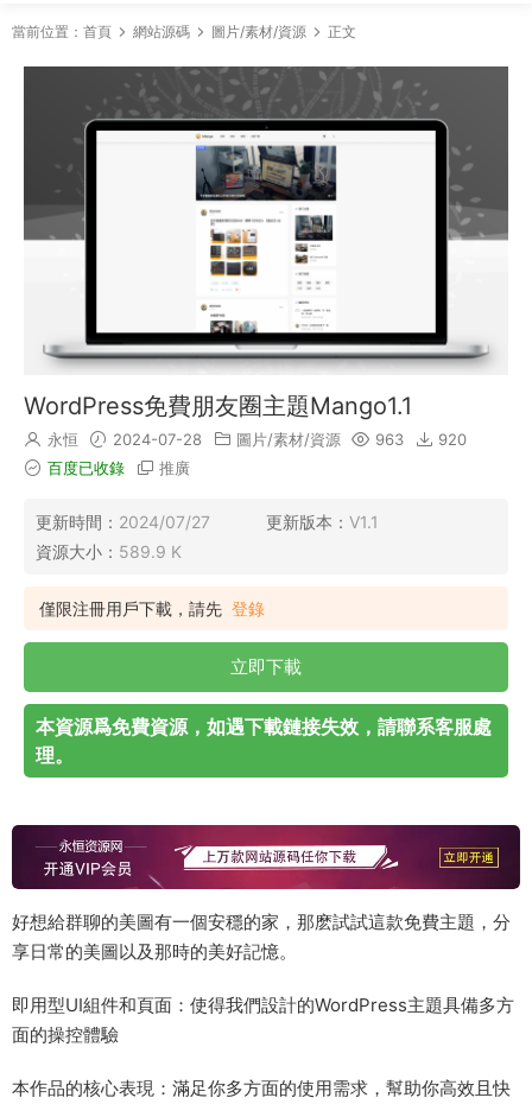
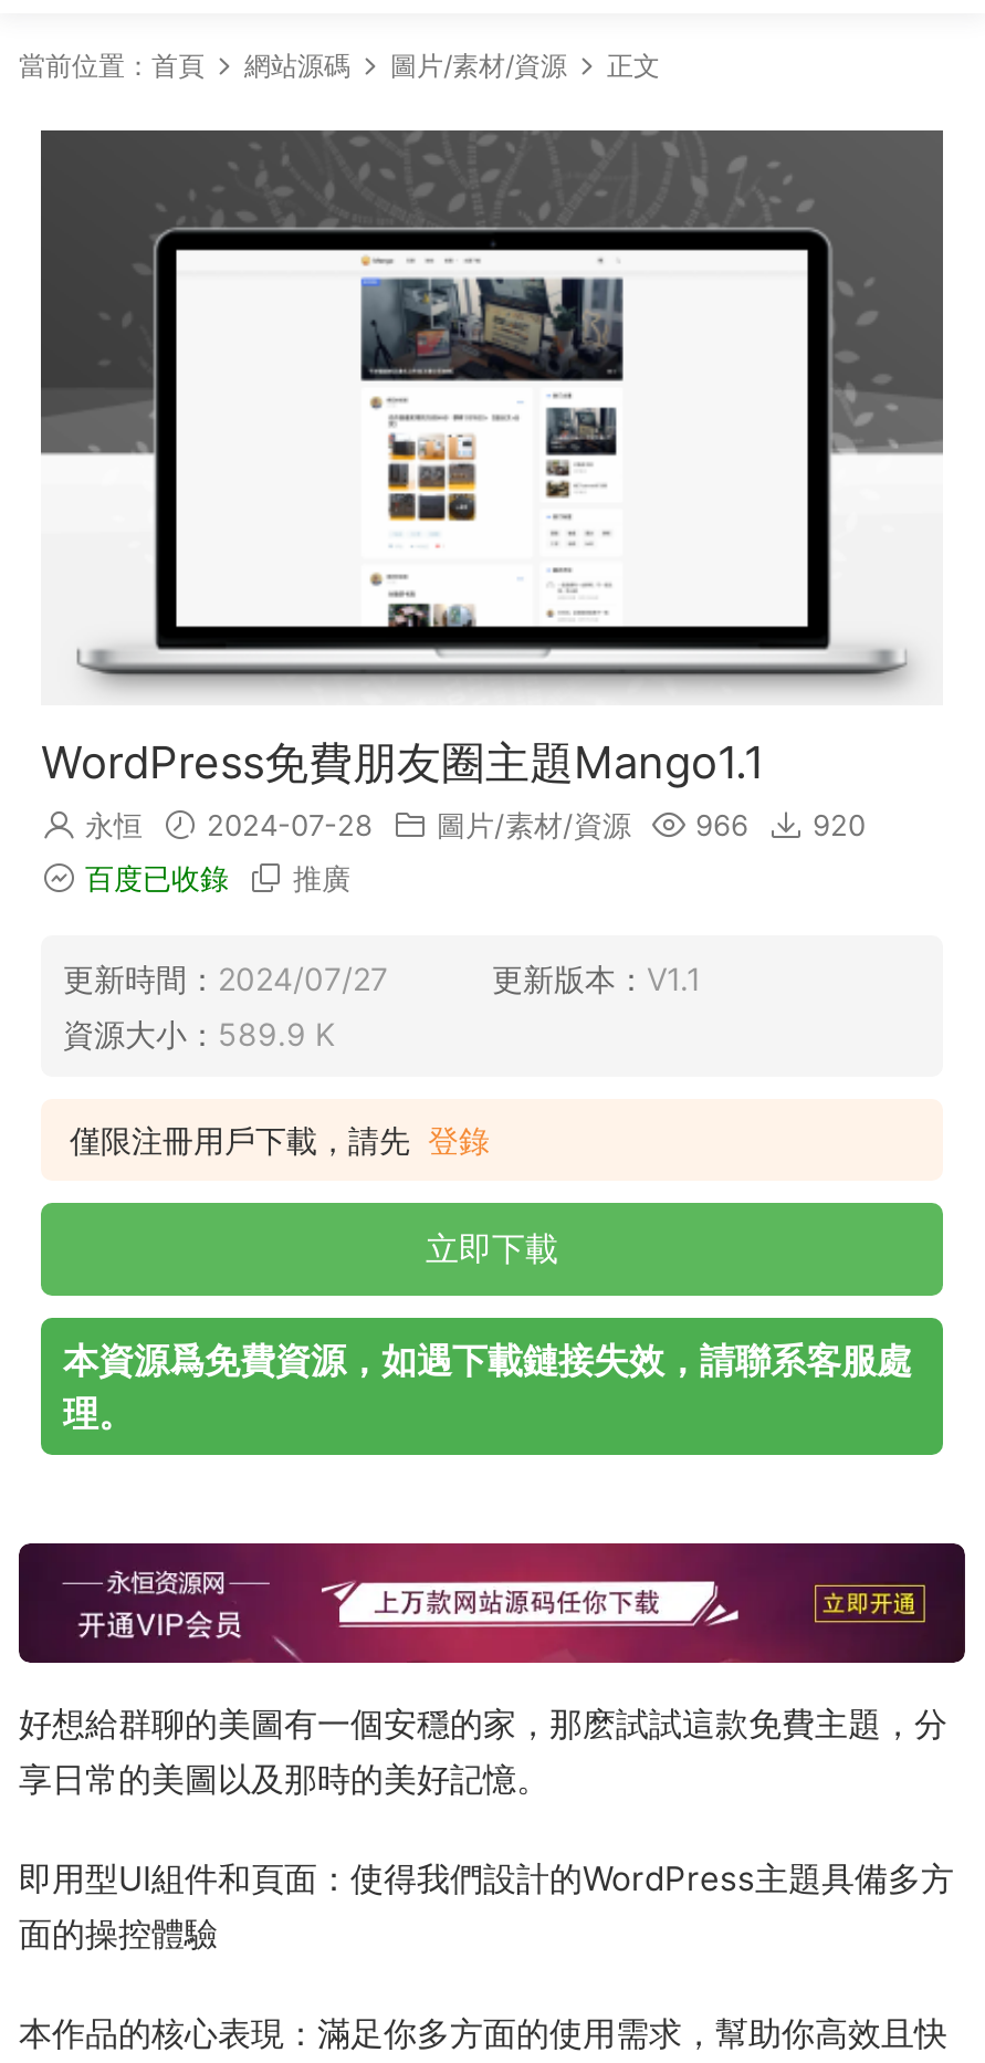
[47,430,467,449] 永恒 2024-07-28 圖片/素材/資源 963 920 -> [85,807,866,842] 永恒 2024-07-28 圖片/素材/資源 966 920

